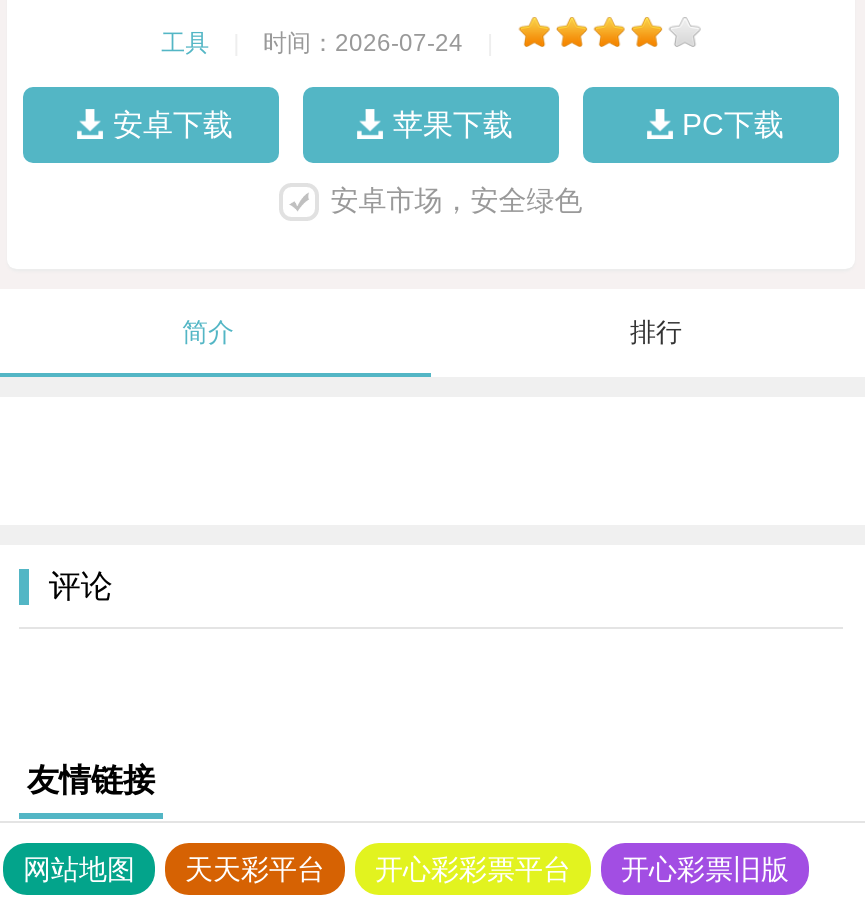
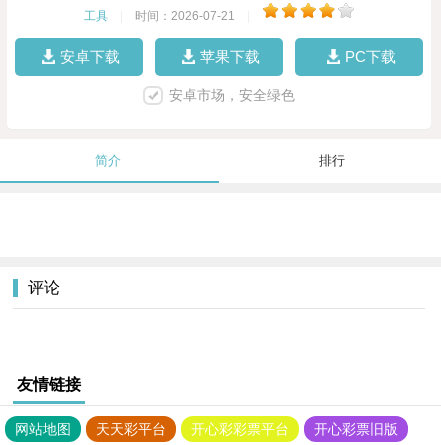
[263,29,463,57] 时间：2026-07-24 -> [135,9,235,23] 时间：2026-07-21

